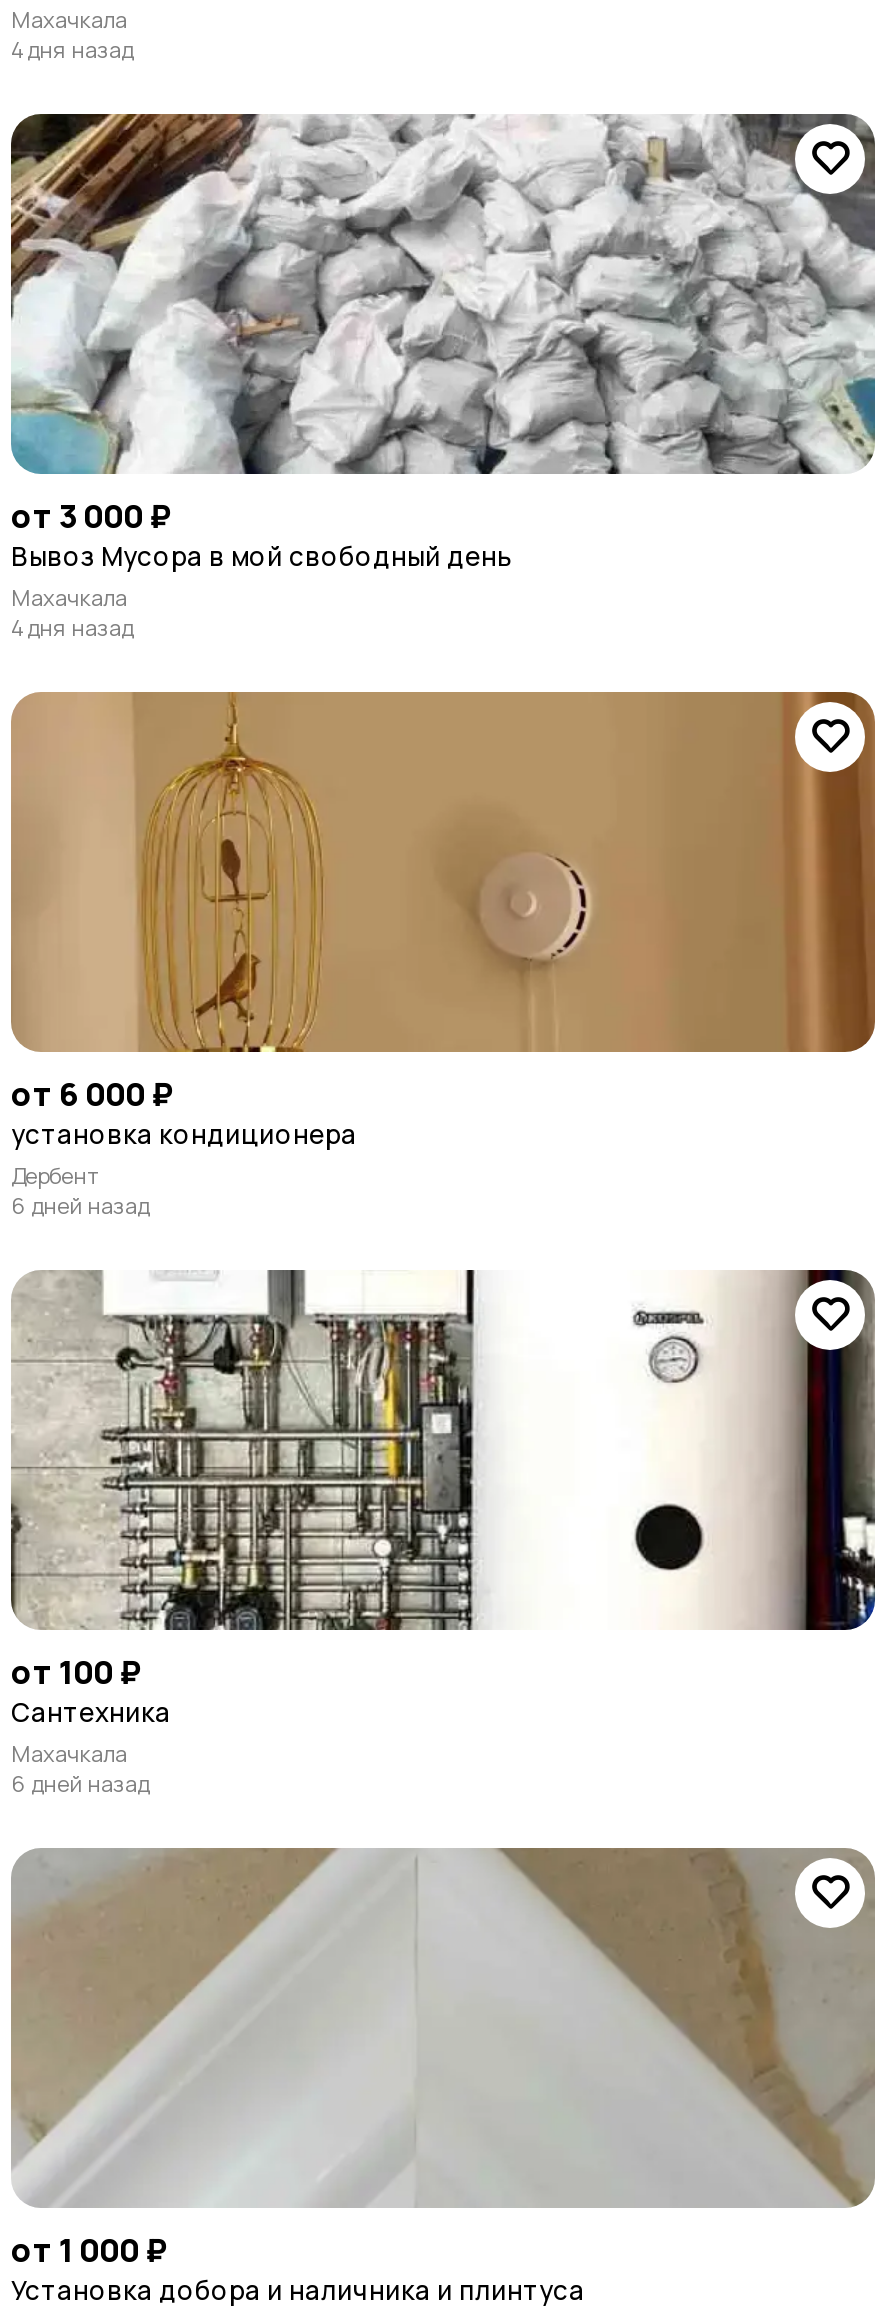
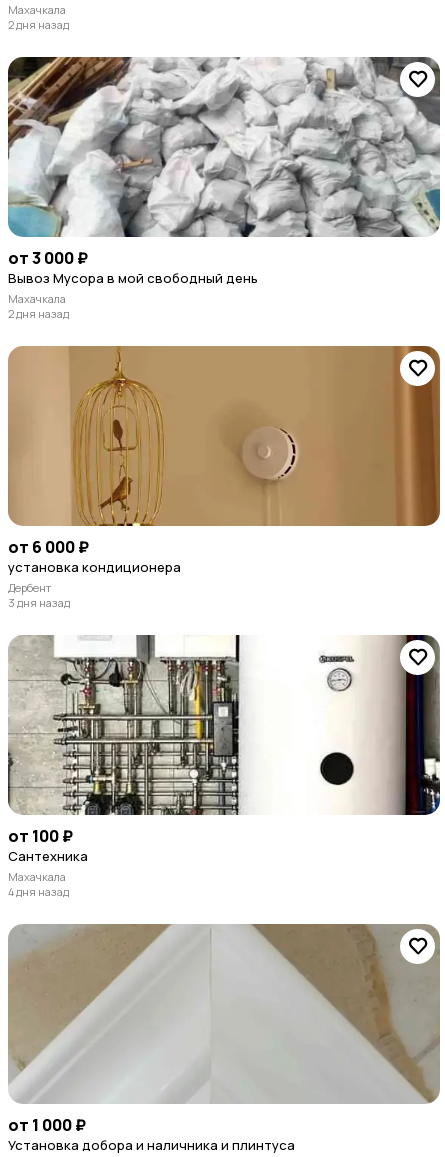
[11,34,133,64] 4 дня назад -> [8,17,69,32] 2 дня назад
[11,612,133,642] 4 дня назад -> [8,306,69,321] 2 дня назад
[11,1190,149,1220] 6 дней назад -> [8,595,70,610] 3 дня назад
[11,1768,149,1798] 6 дней назад -> [8,884,69,899] 4 дня назад

